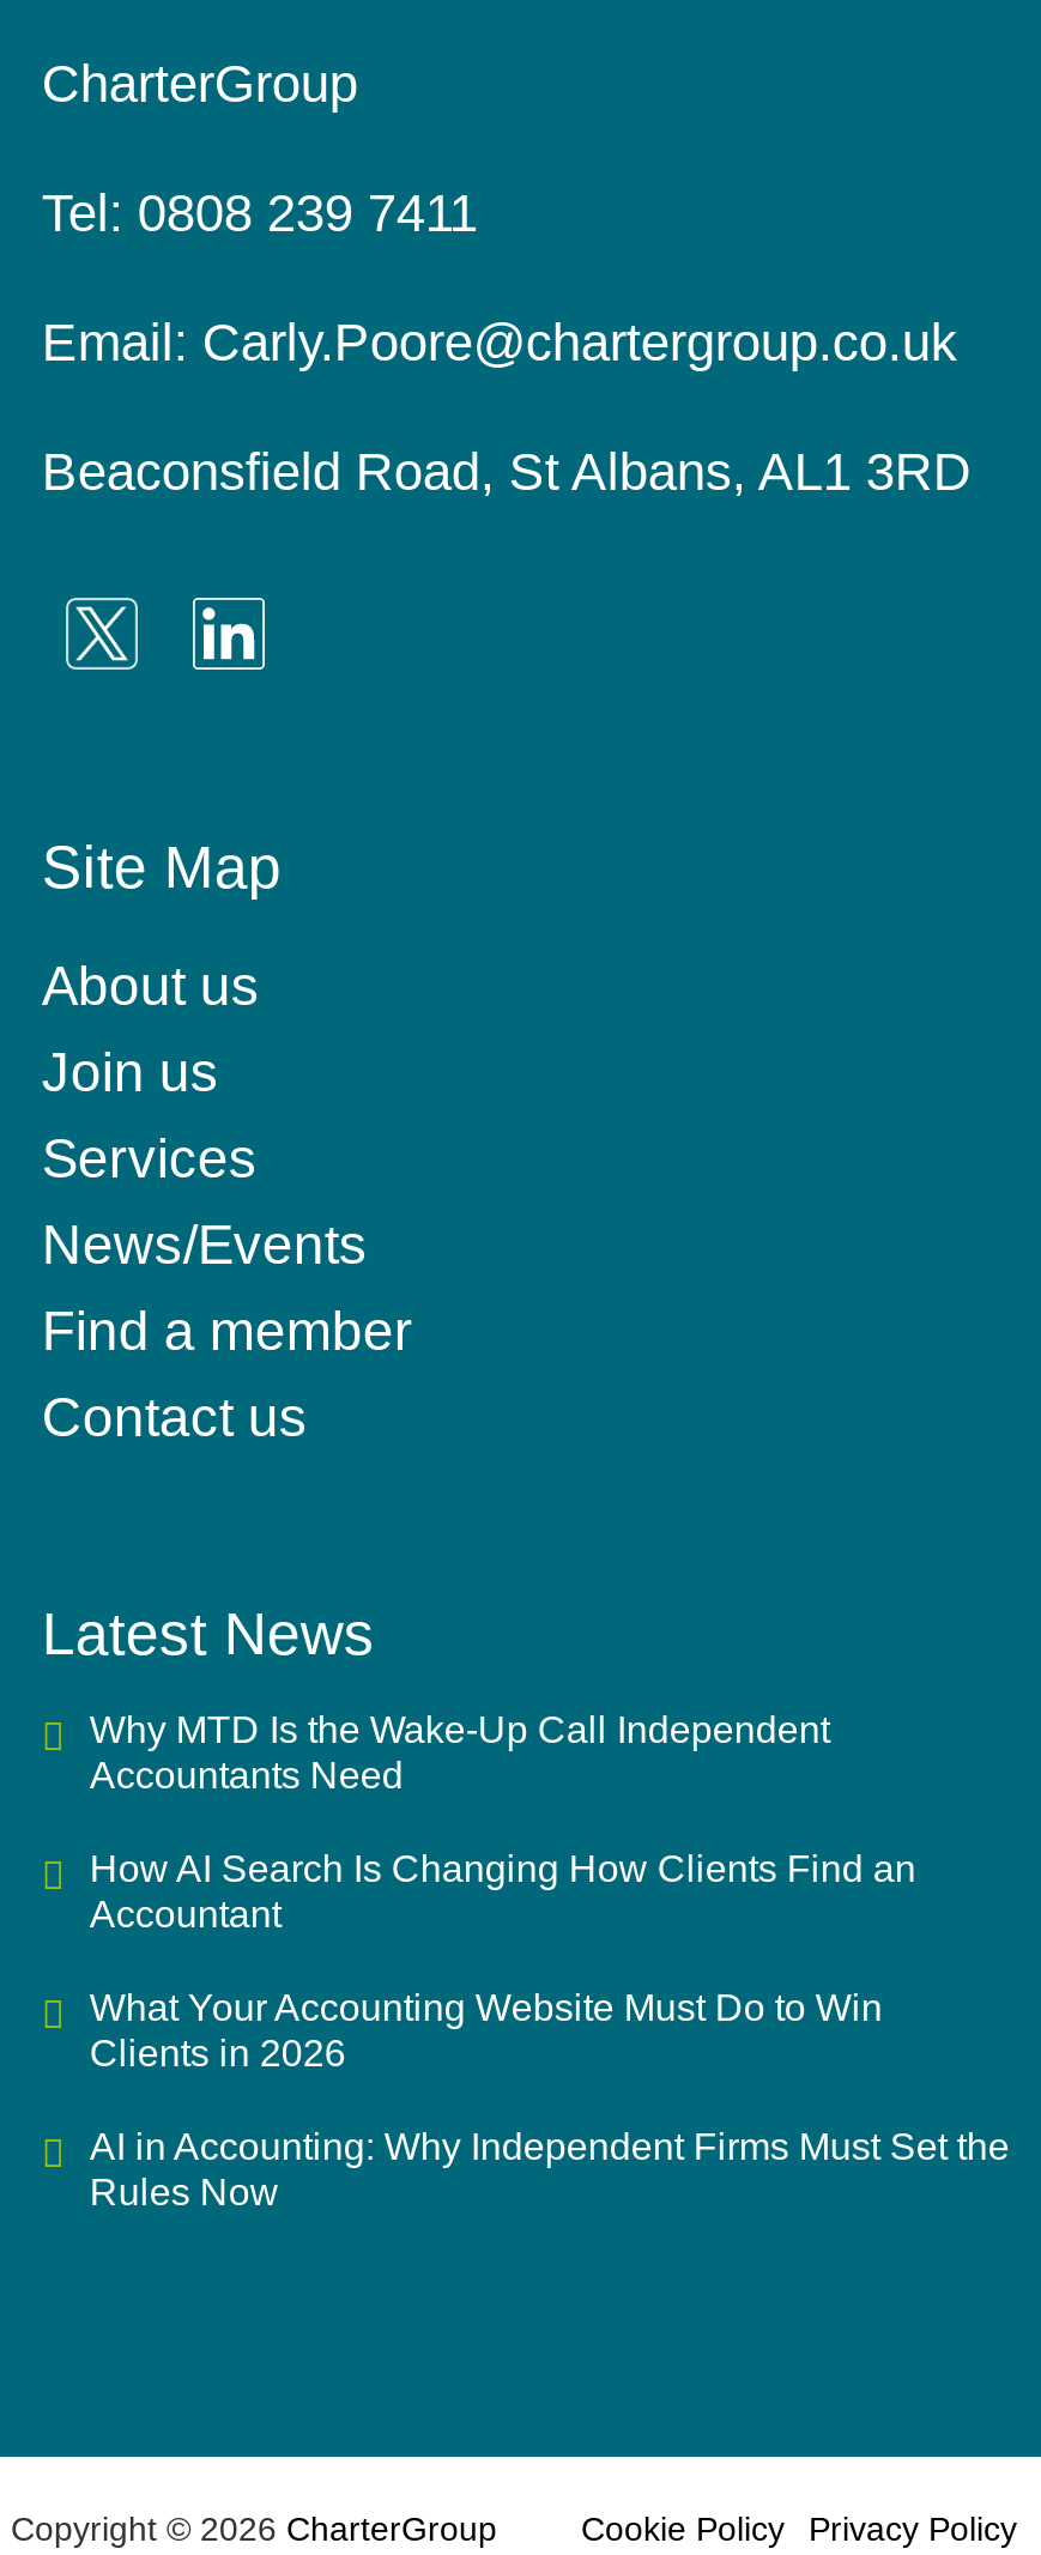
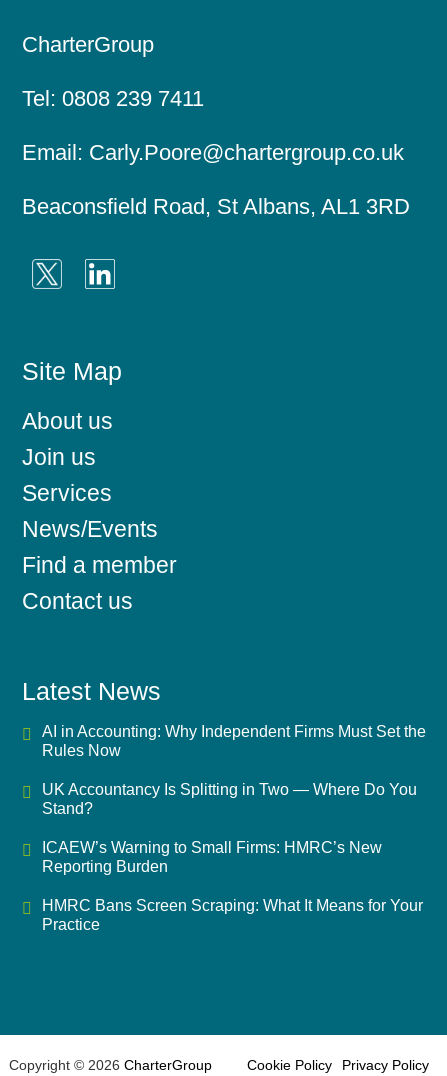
[89,1708,916,2072] Why MTD Is the Wake-Up Call Independent | Accountants Need | How AI Search Is Changing How Clients Find an | Accountant | What Your Accounting Website Must Do to Win | Clients in 2026 -> none
moved [89,2125,1009,2211] -> [42,722,426,758]: AI in Accounting: Why Independent Firms Must Set the | Rules Now
none -> [42,780,423,932] UK Accountancy Is Splitting in Two — Where Do You | Stand? | ICAEW’s Warning to Small Firms: HMRC’s New | Reporting Burden | HMRC Bans Screen Scraping: What It Means for Your | Practice

